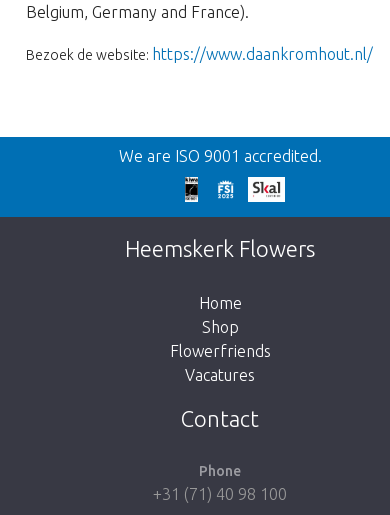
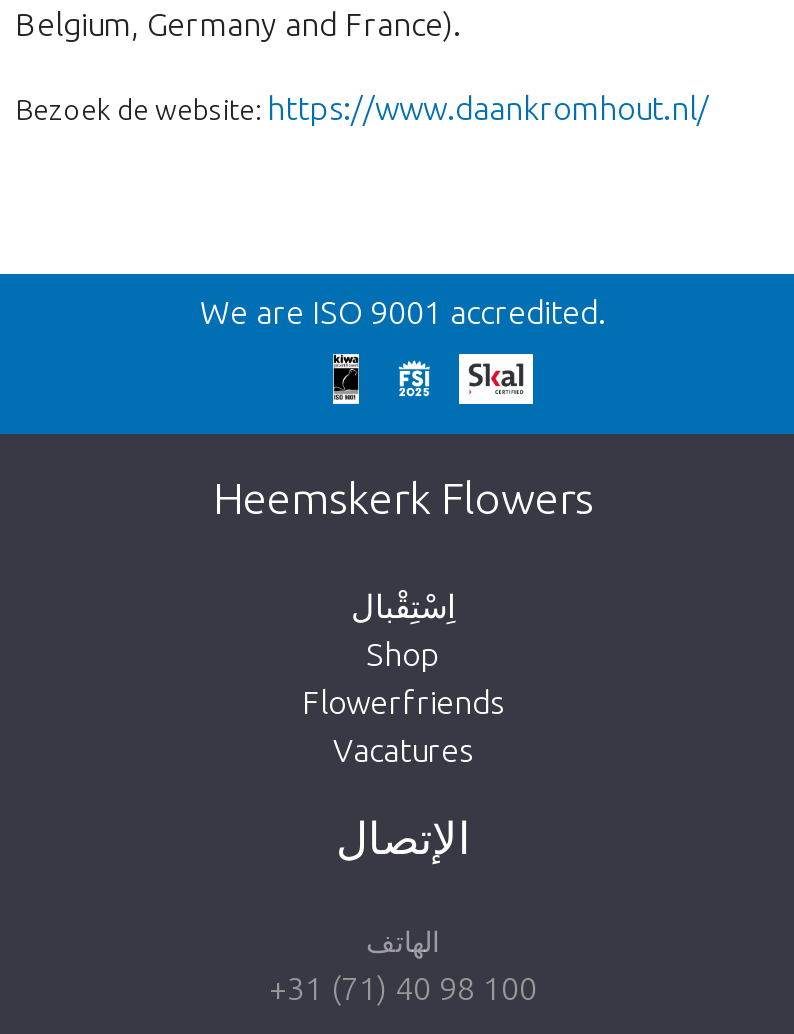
[198,294,241,312] Home -> [351,588,455,624] اِسْتِقْبال
[181,406,259,431] Contact -> [336,812,470,862] الإتصال
[199,463,241,479] Phone -> [366,926,440,958] الهاتف

